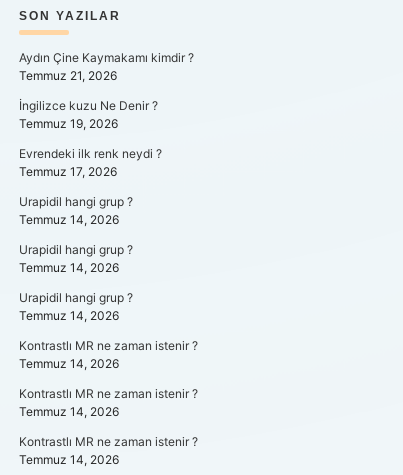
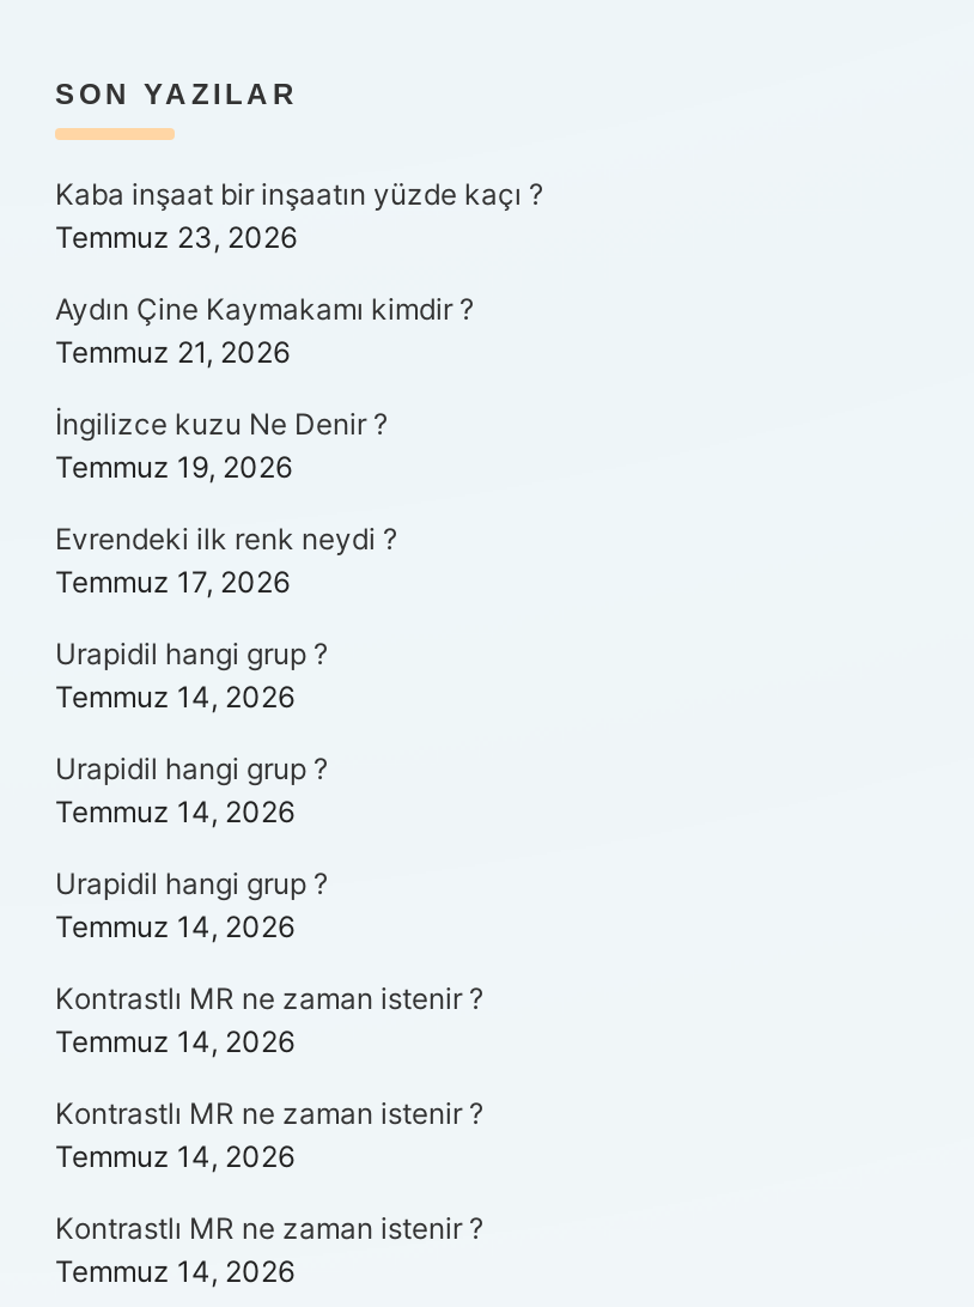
none -> [55,176,543,255] Kaba inşaat bir inşaatın yüzde kaçı ? | Temmuz 23, 2026

